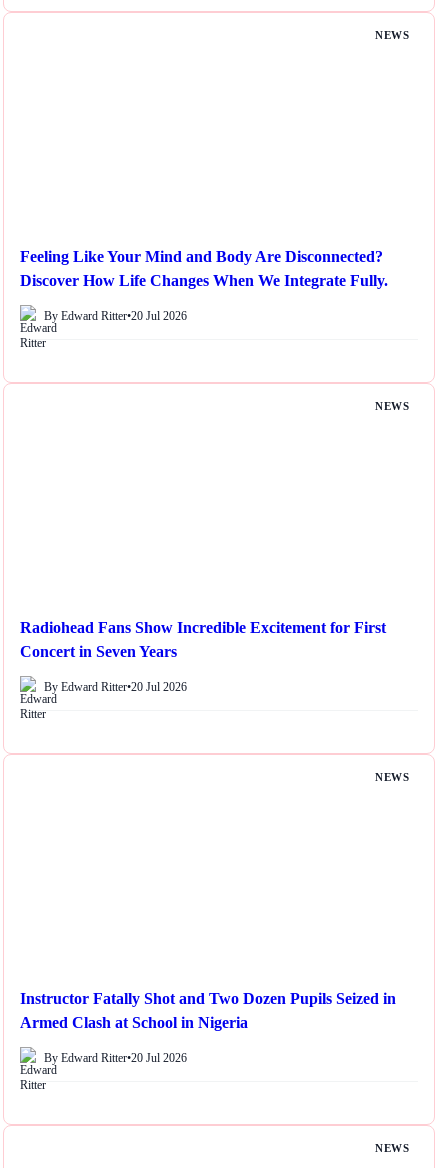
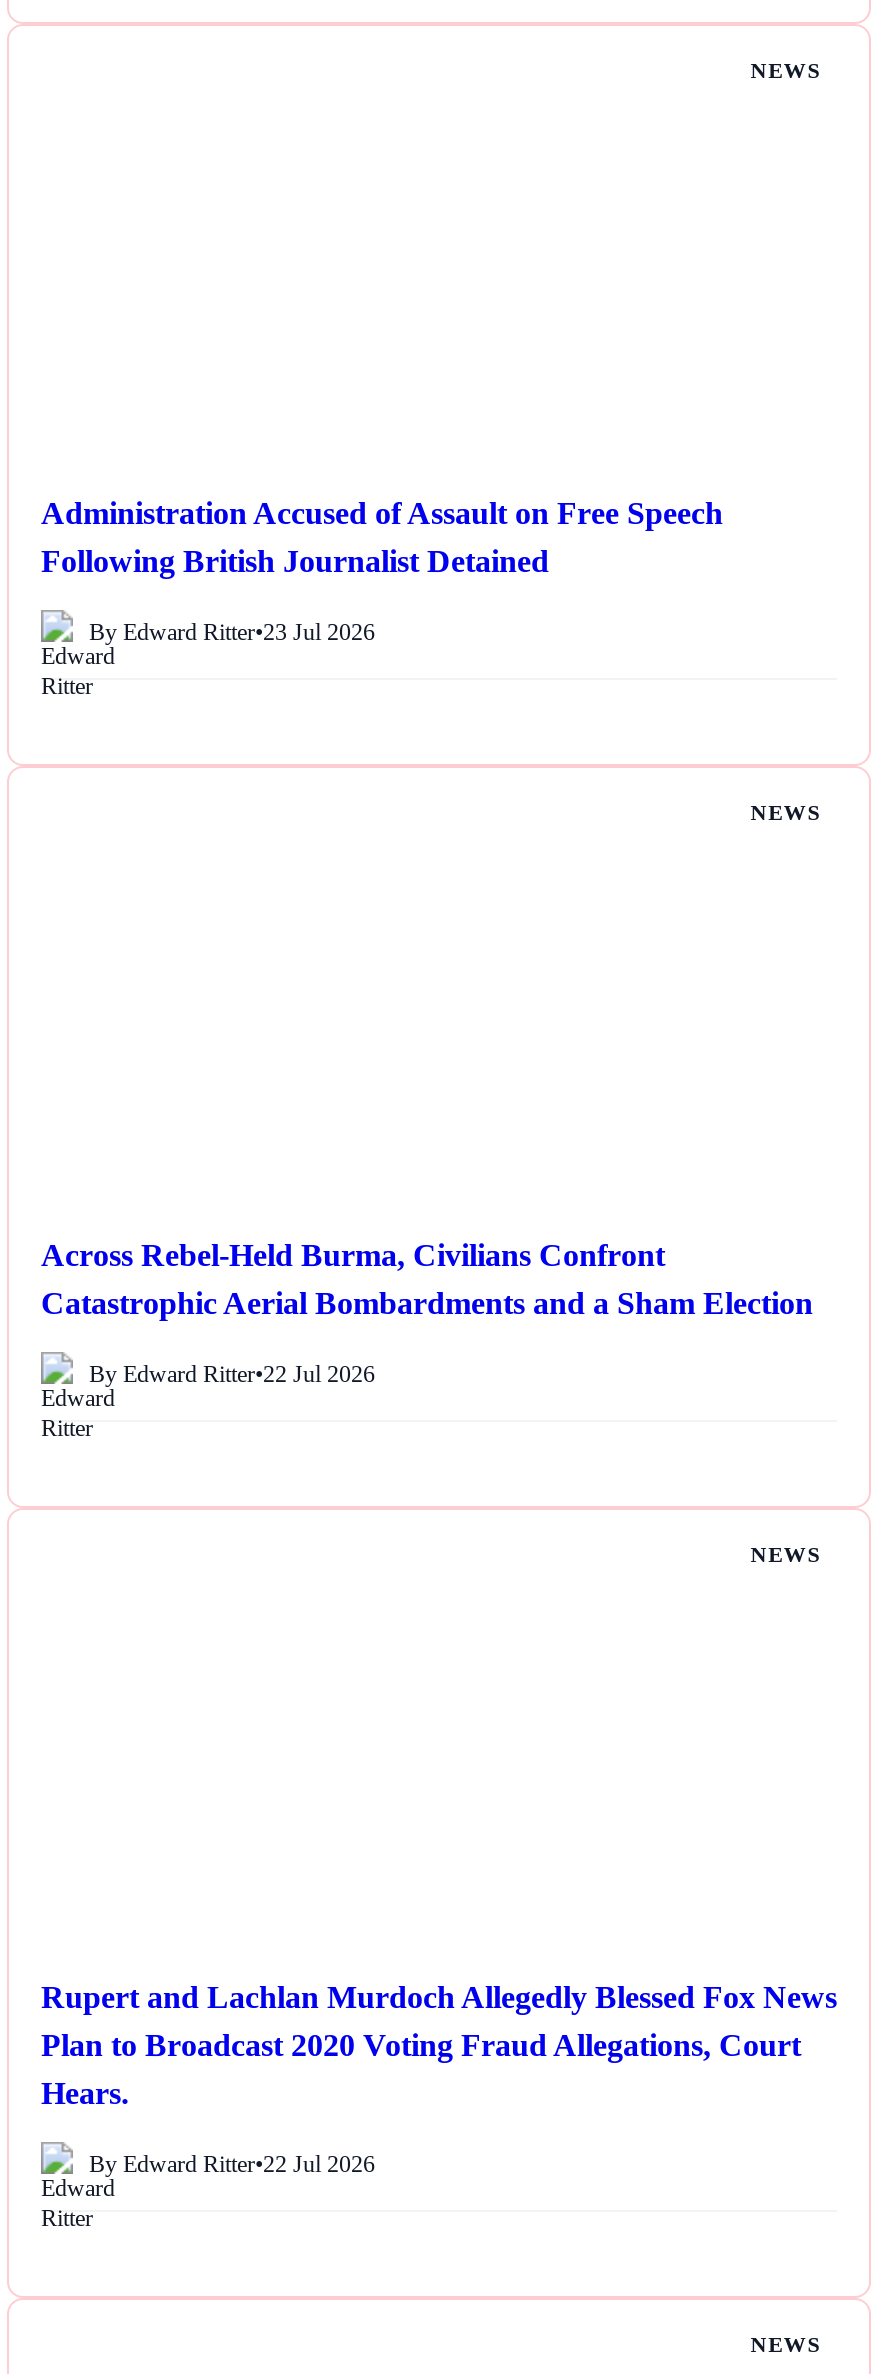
[20,247,388,288] Feeling Like Your Mind and Body Are Disconnected? | Discover How Life Changes When We Integrate Fully. -> [41,495,723,577] Administration Accused of Assault on Free Speech | Following British Journalist Detained
[44,309,187,323] By Edward Ritter•20 Jul 2026 -> [89,618,375,646] By Edward Ritter•23 Jul 2026
[20,618,386,659] Radiohead Fans Show Incredible Excitement for First | Concert in Seven Years -> [41,1237,813,1319] Across Rebel-Held Burma, Civilians Confront | Catastrophic Aerial Bombardments and a Sham Election
[44,680,187,694] By Edward Ritter•20 Jul 2026 -> [89,1360,375,1388] By Edward Ritter•22 Jul 2026
[20,989,396,1030] Instructor Fatally Shot and Two Dozen Pupils Seized in | Armed Clash at School in Nigeria -> [41,1979,837,2109] Rupert and Lachlan Murdoch Allegedly Blessed Fox News | Plan to Broadcast 2020 Voting Fraud Allegations, Court | Hears.
[44,1051,187,1065] By Edward Ritter•20 Jul 2026 -> [89,2150,375,2178] By Edward Ritter•22 Jul 2026

